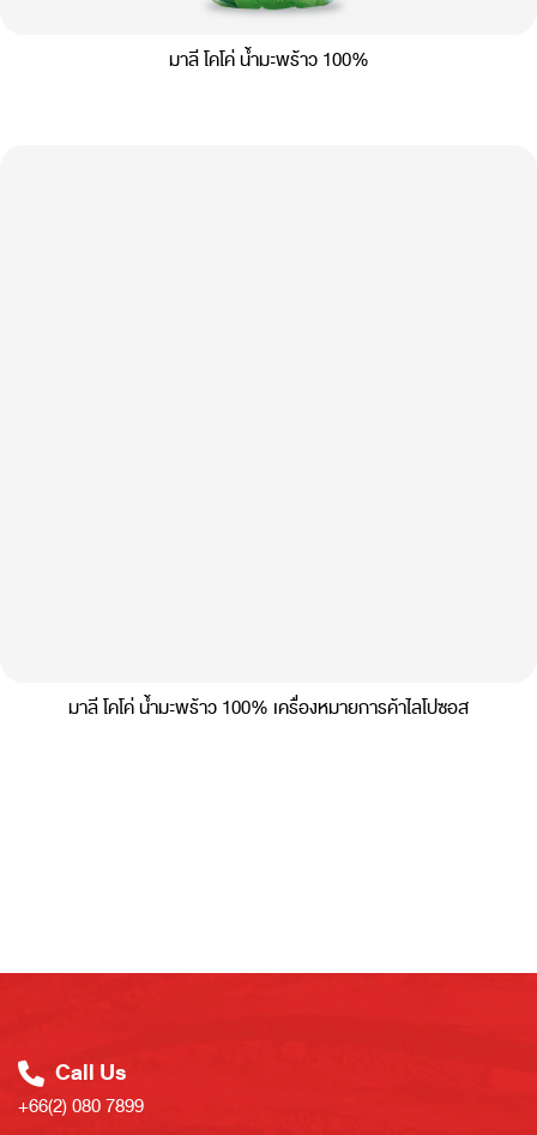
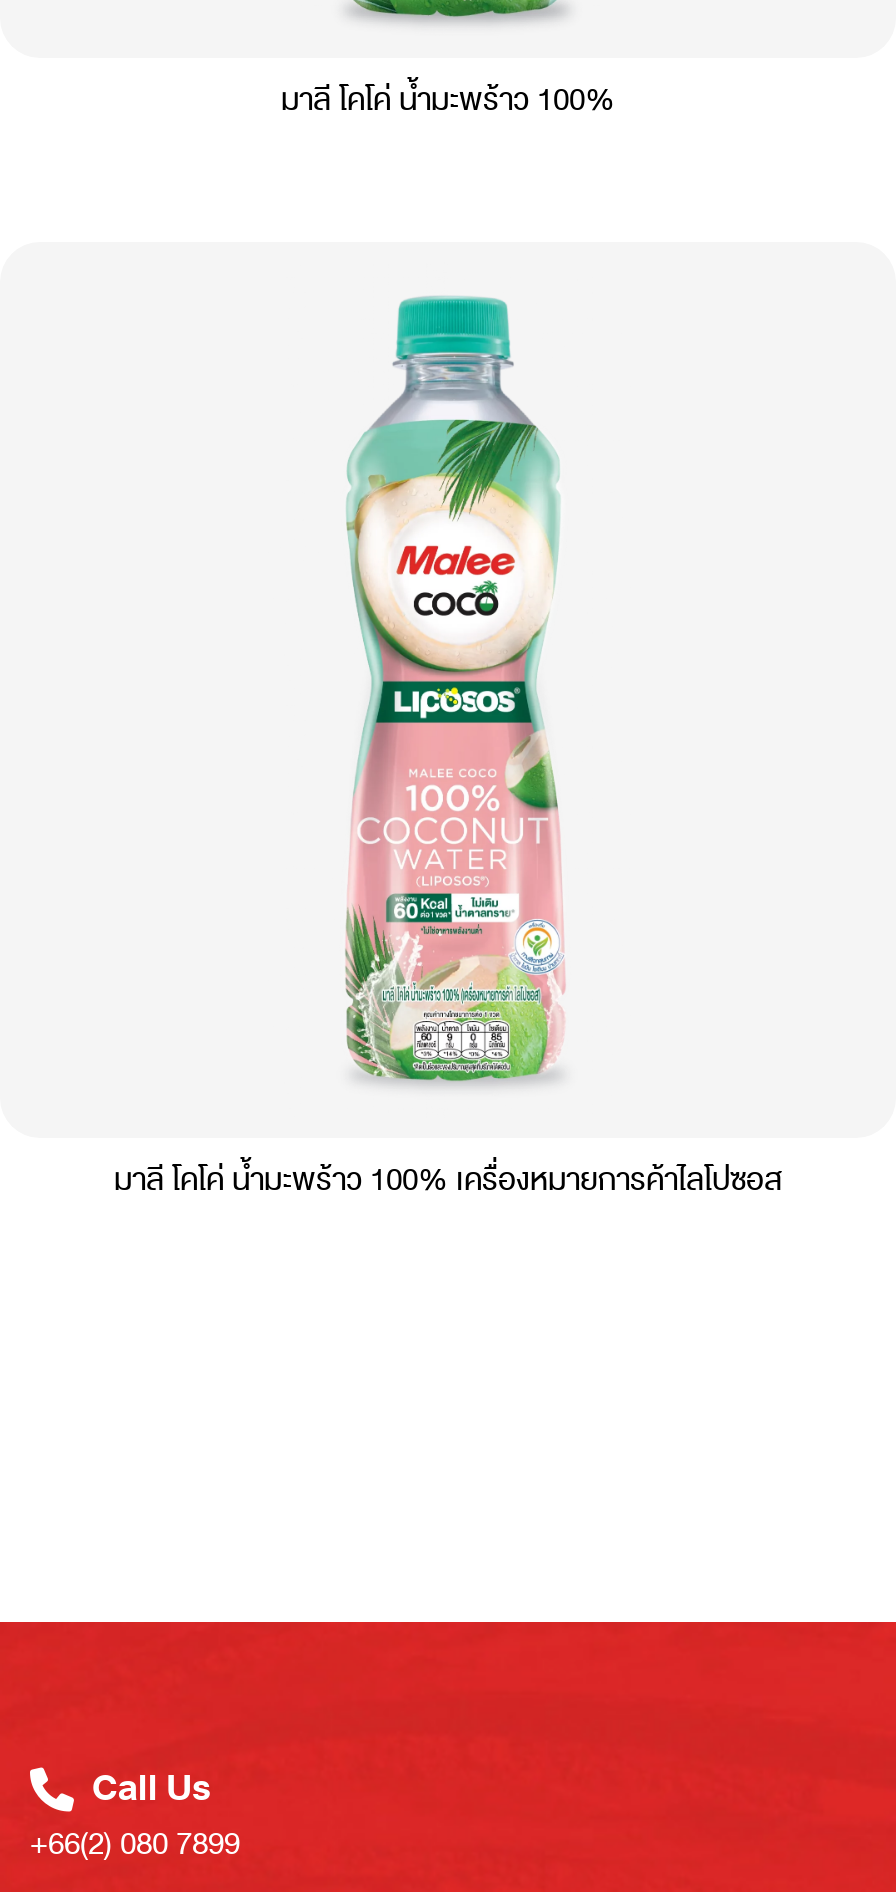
none -> [344,294,566,1086] [image]

